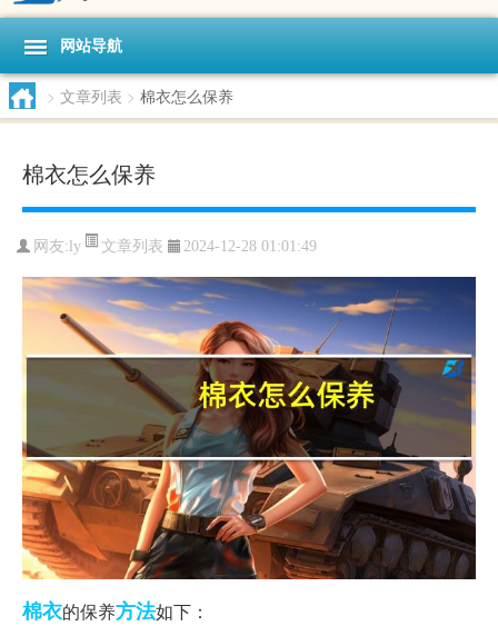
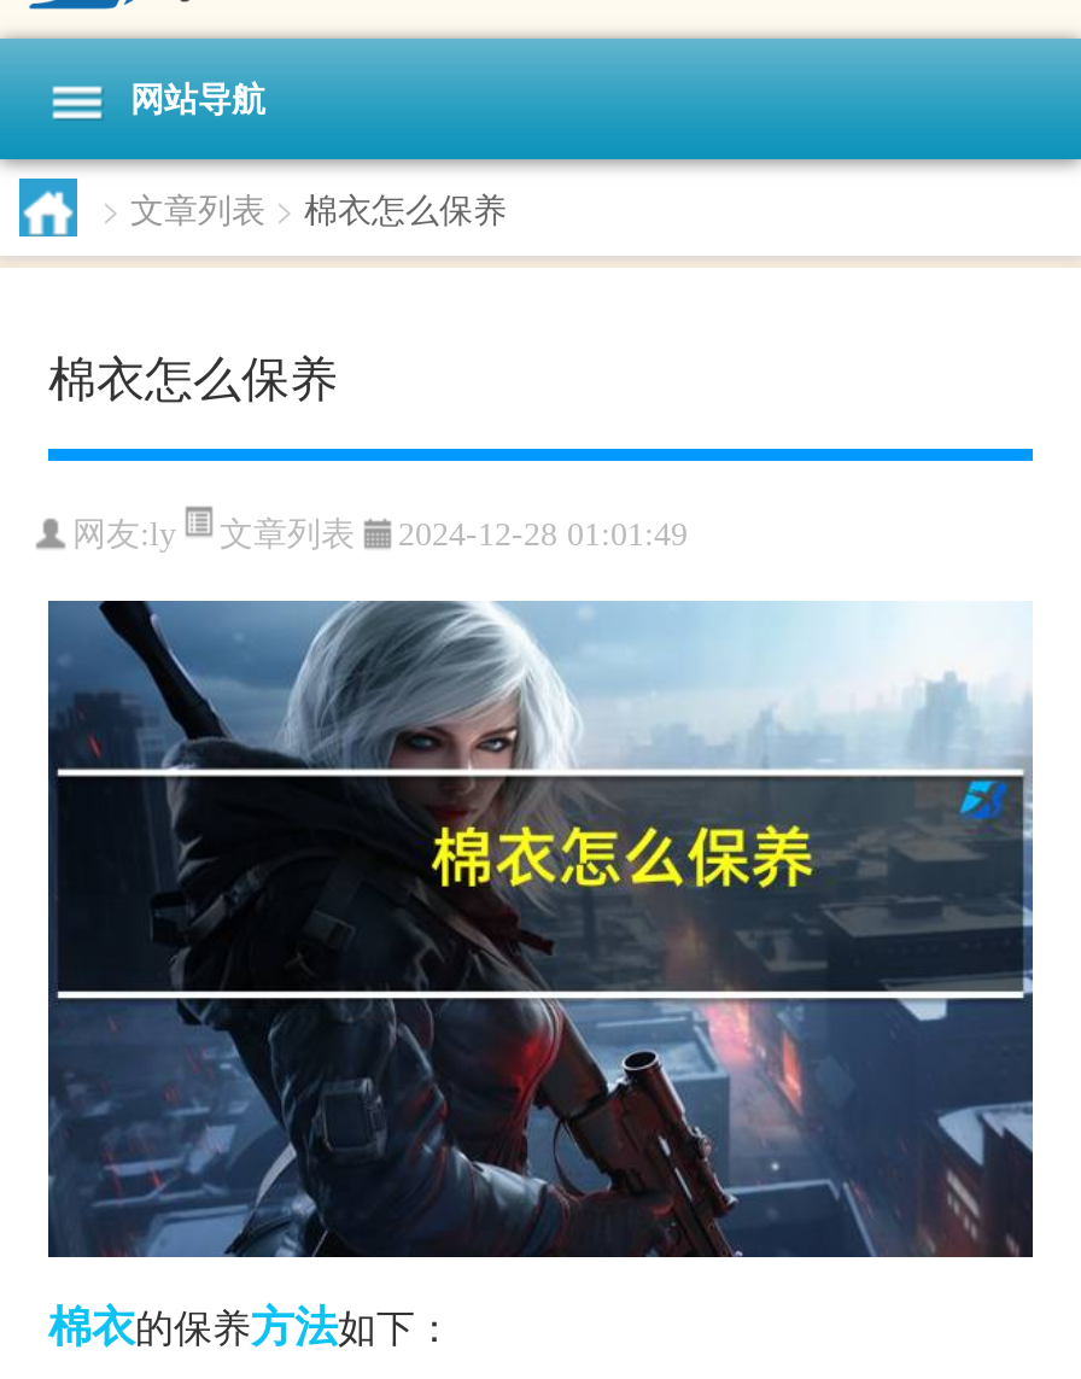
[21,276,477,580] [image] -> [46,598,1035,1260] [image]

